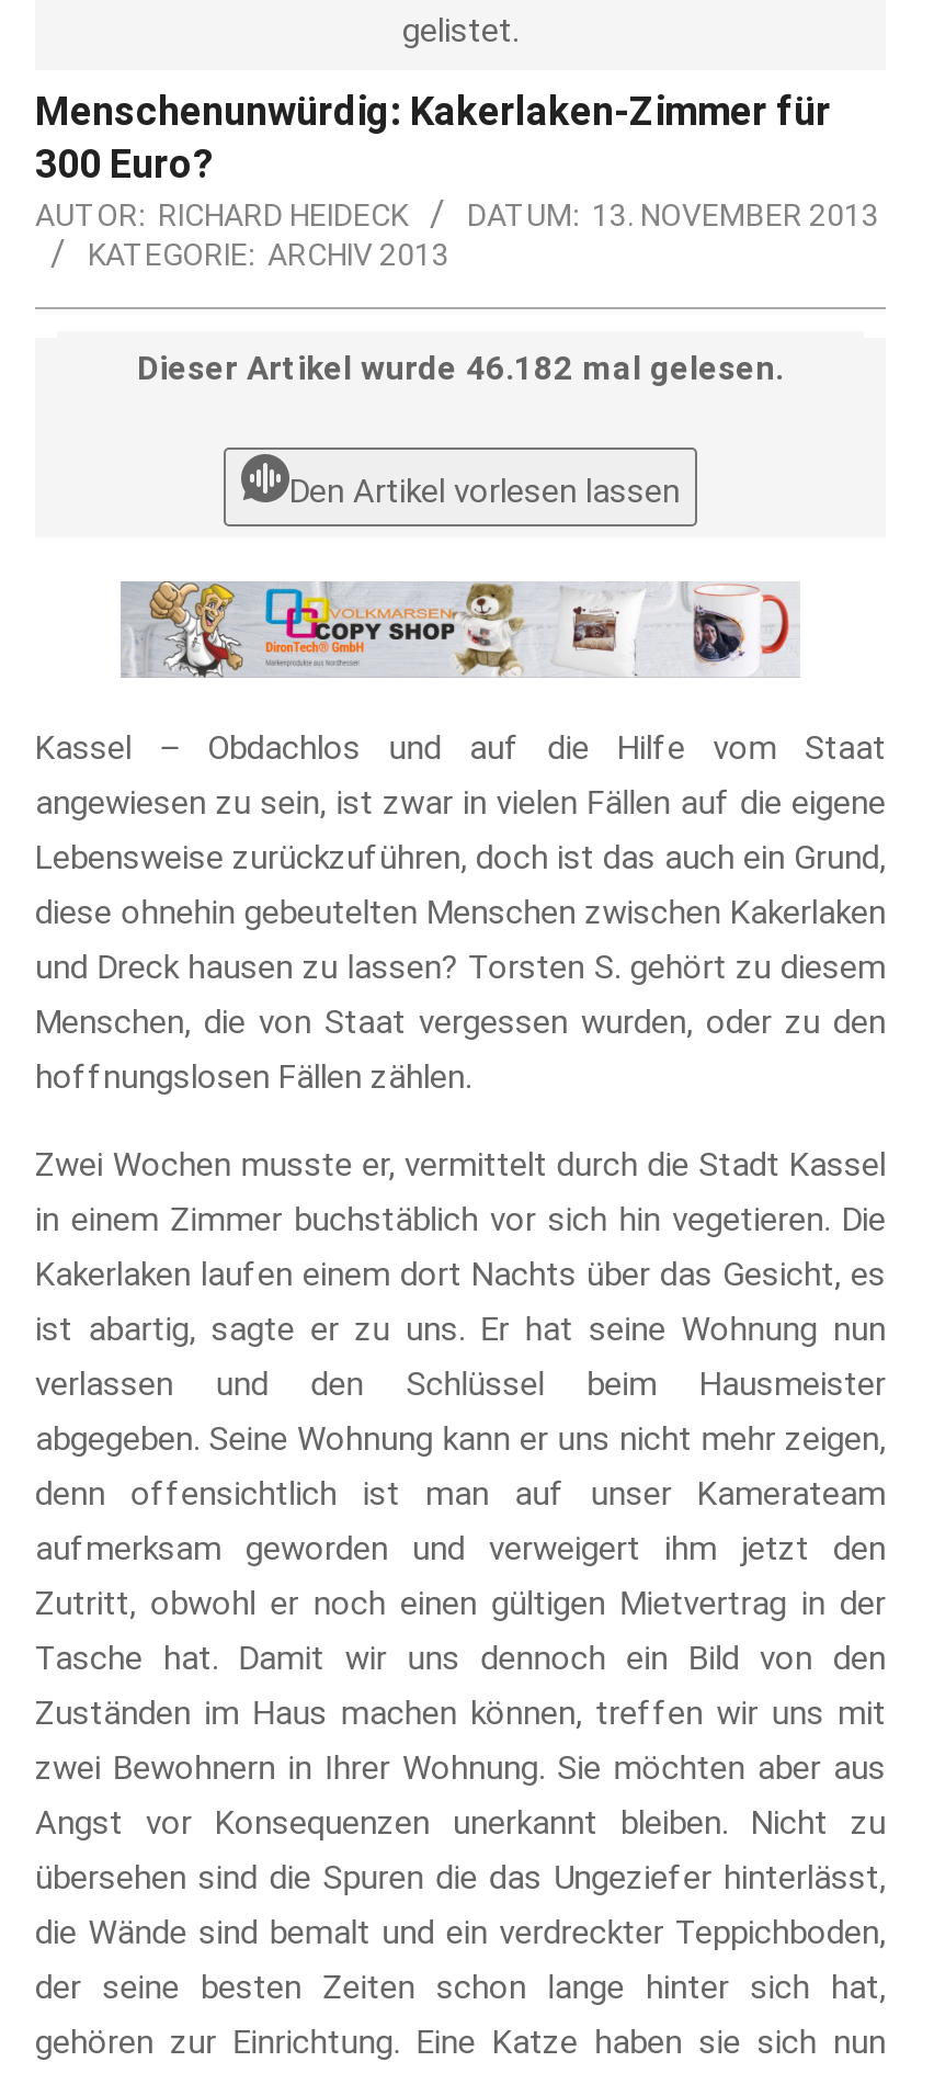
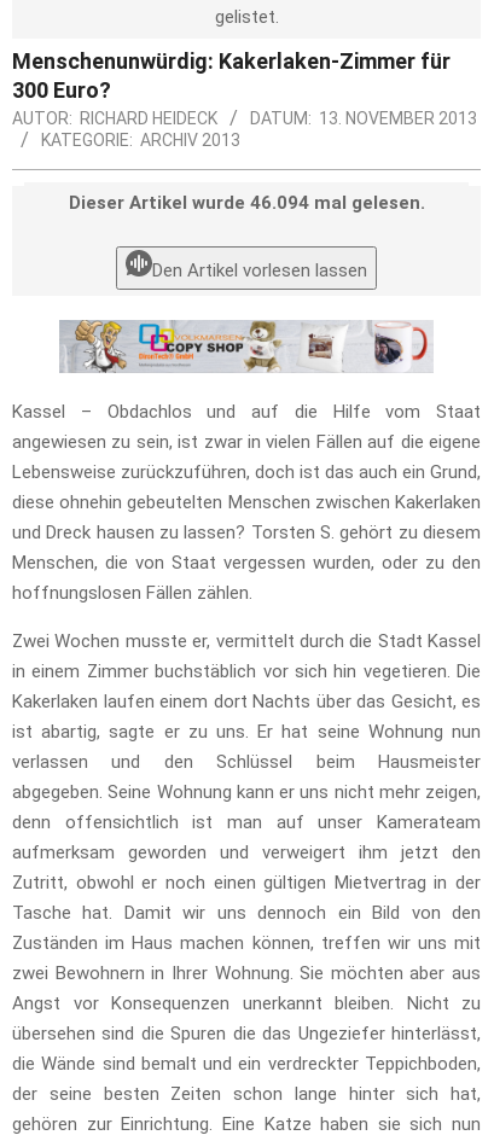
[137,349,784,389] Dieser Artikel wurde 46.182 mal gelesen. -> [68,192,425,214] Dieser Artikel wurde 46.094 mal gelesen.

